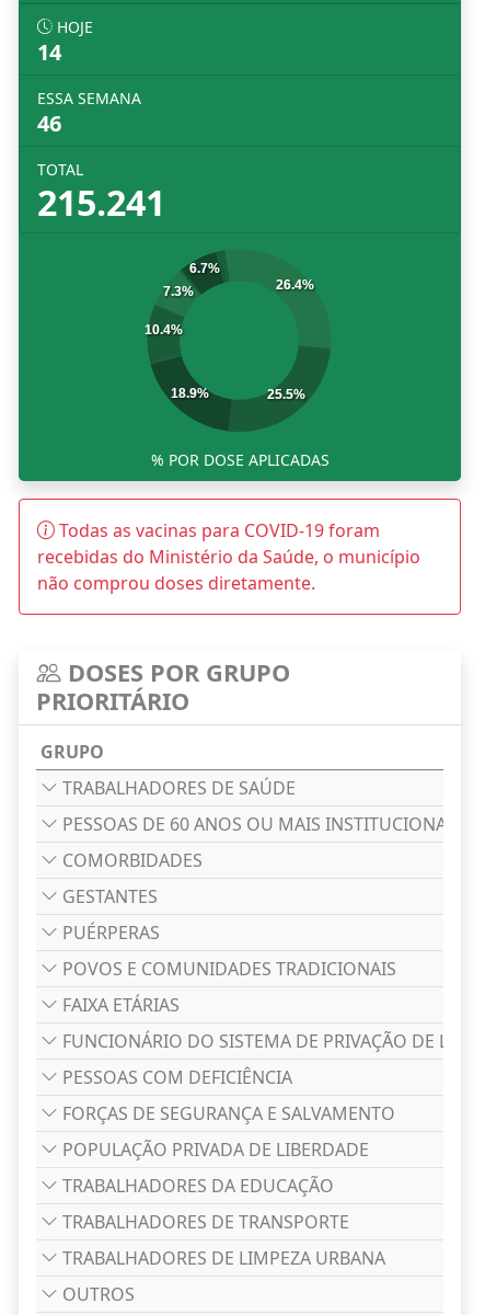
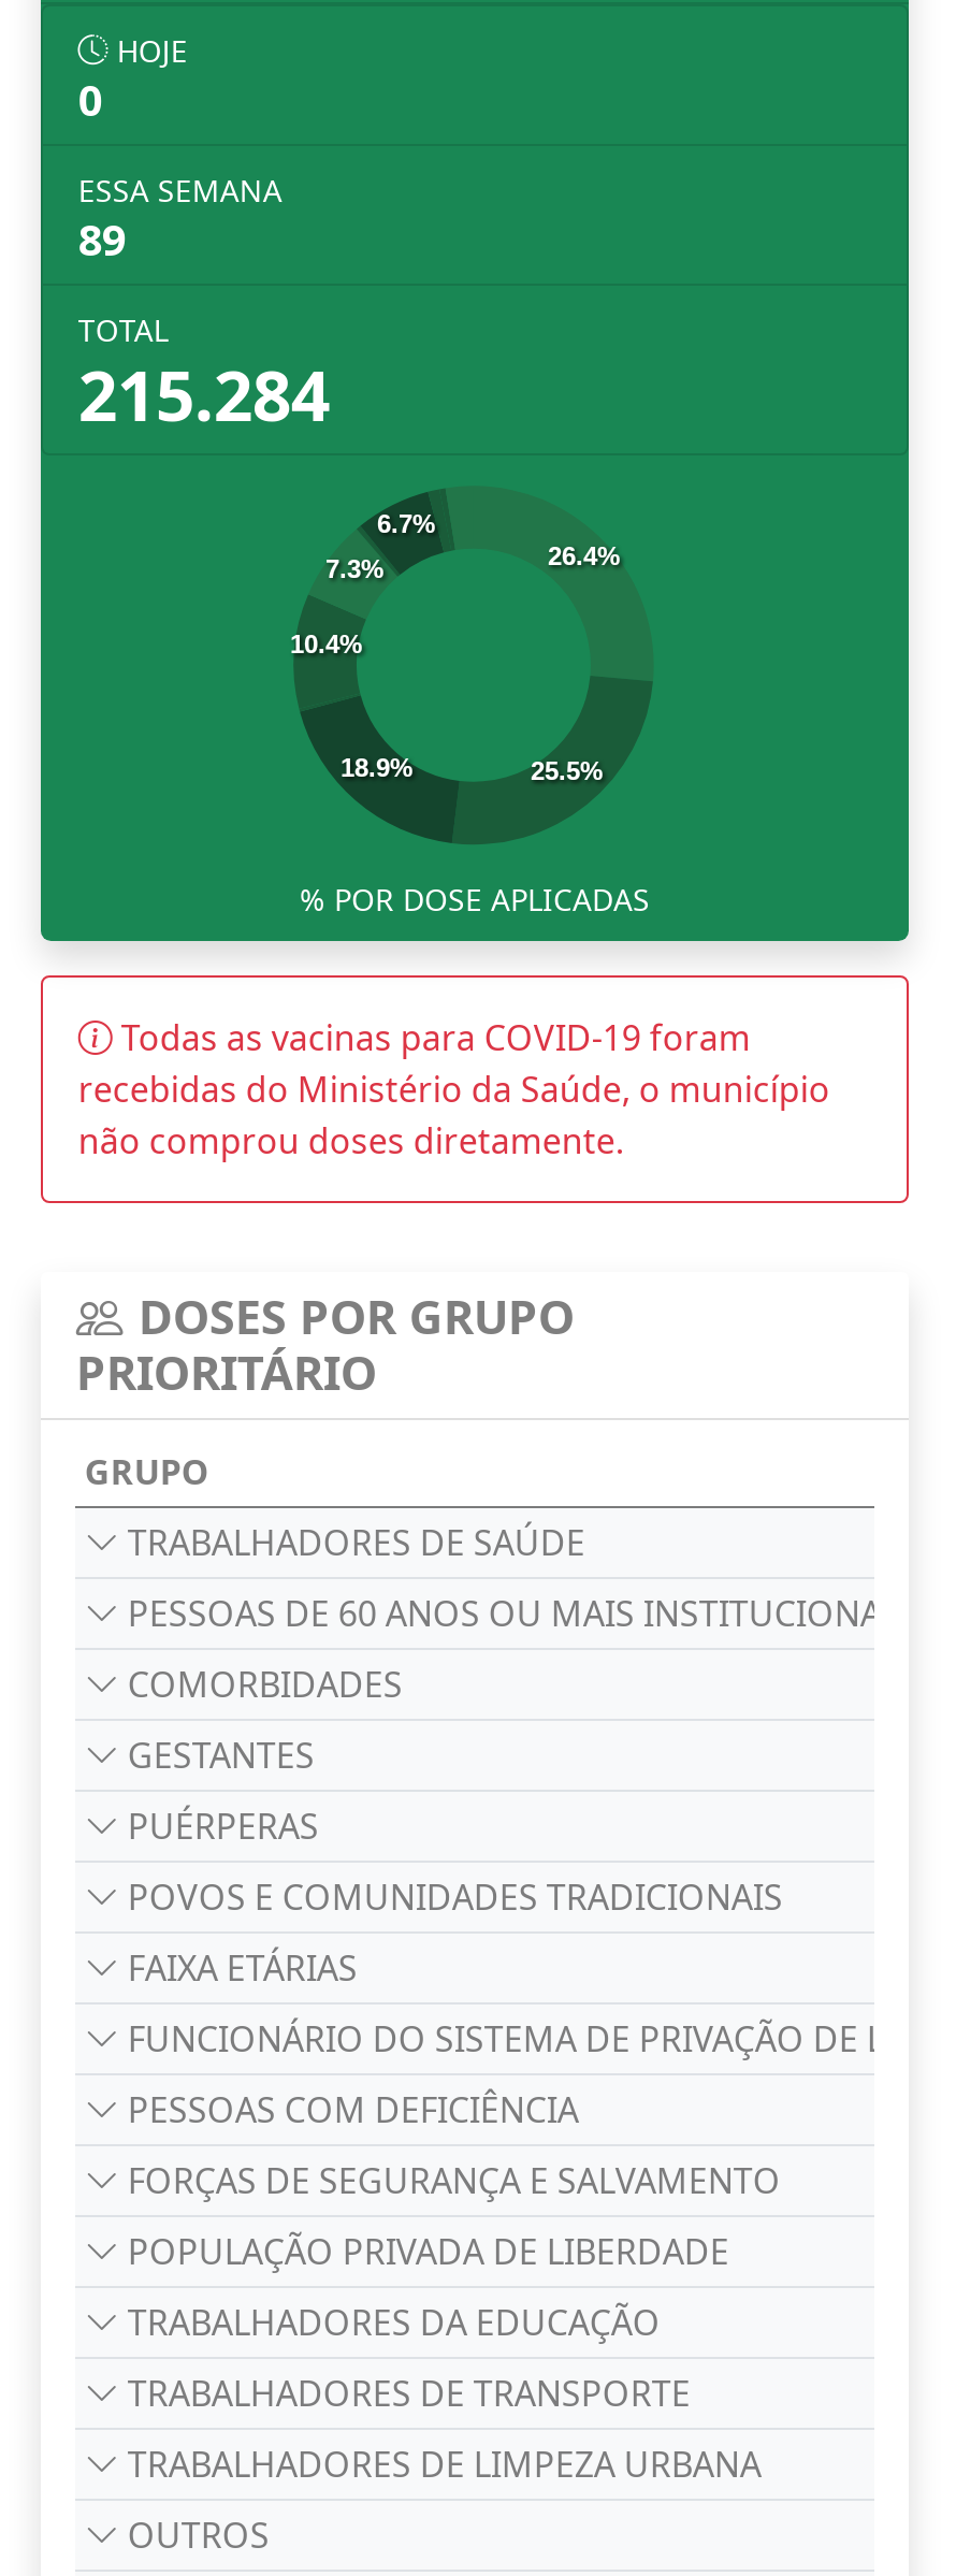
[38,37,62,66] 14 -> [78,70,102,128] 0
[38,108,62,138] 46 -> [78,209,125,267] 89
[38,178,166,225] 215.241 -> [78,347,330,439] 215.284

